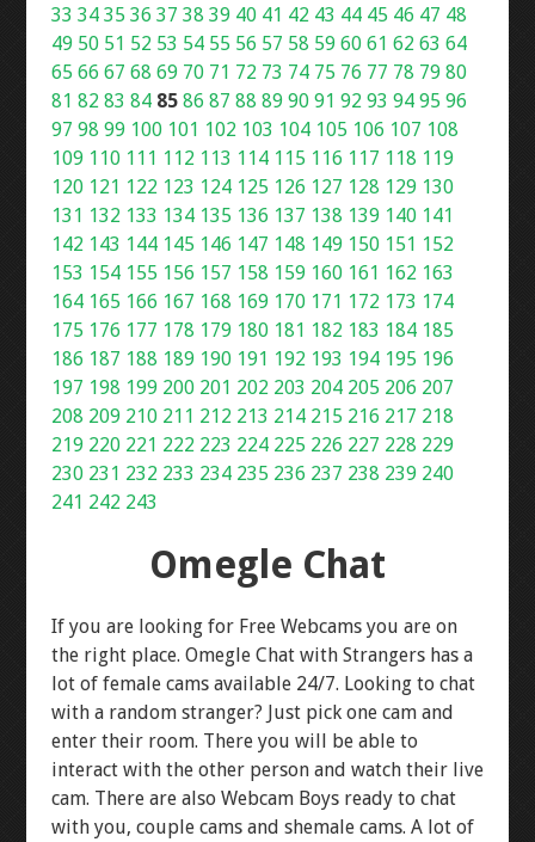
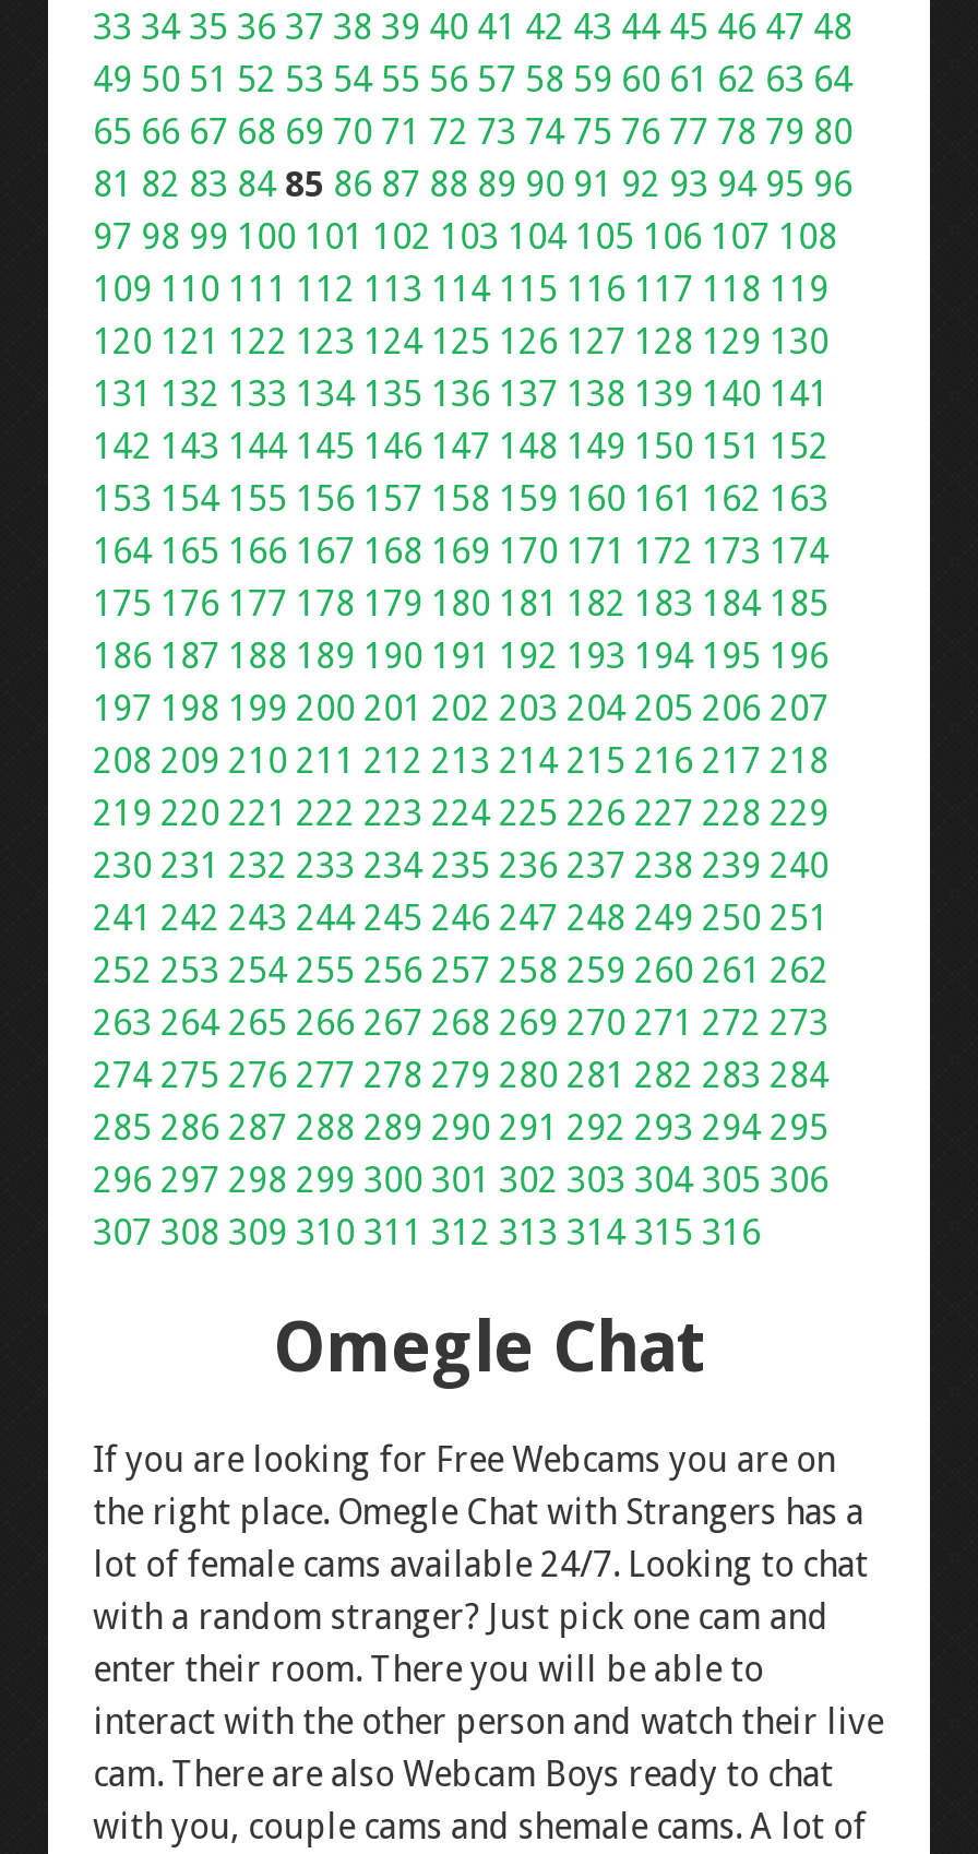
[51,491,157,514] 241 242 243 -> [93,898,829,1254] 241 242 243 244 245 246 247 248 249 250 251 | 252 253 254 255 256 257 258 259 260 261 262 | 263 264 265 266 267 268 269 270 271 272 273 | 274 275 276 277 278 279 280 281 282 283 284 | 285 286 287 288 289 290 291 292 293 294 295 | 296 297 298 299 300 301 302 303 304 305 306 | 307 308 309 310 311 312 313 314 315 316

